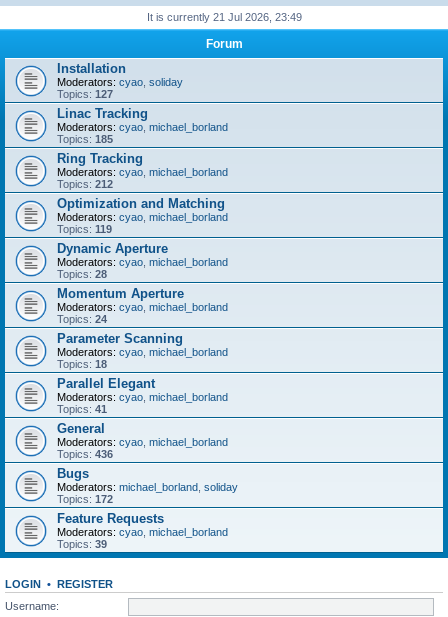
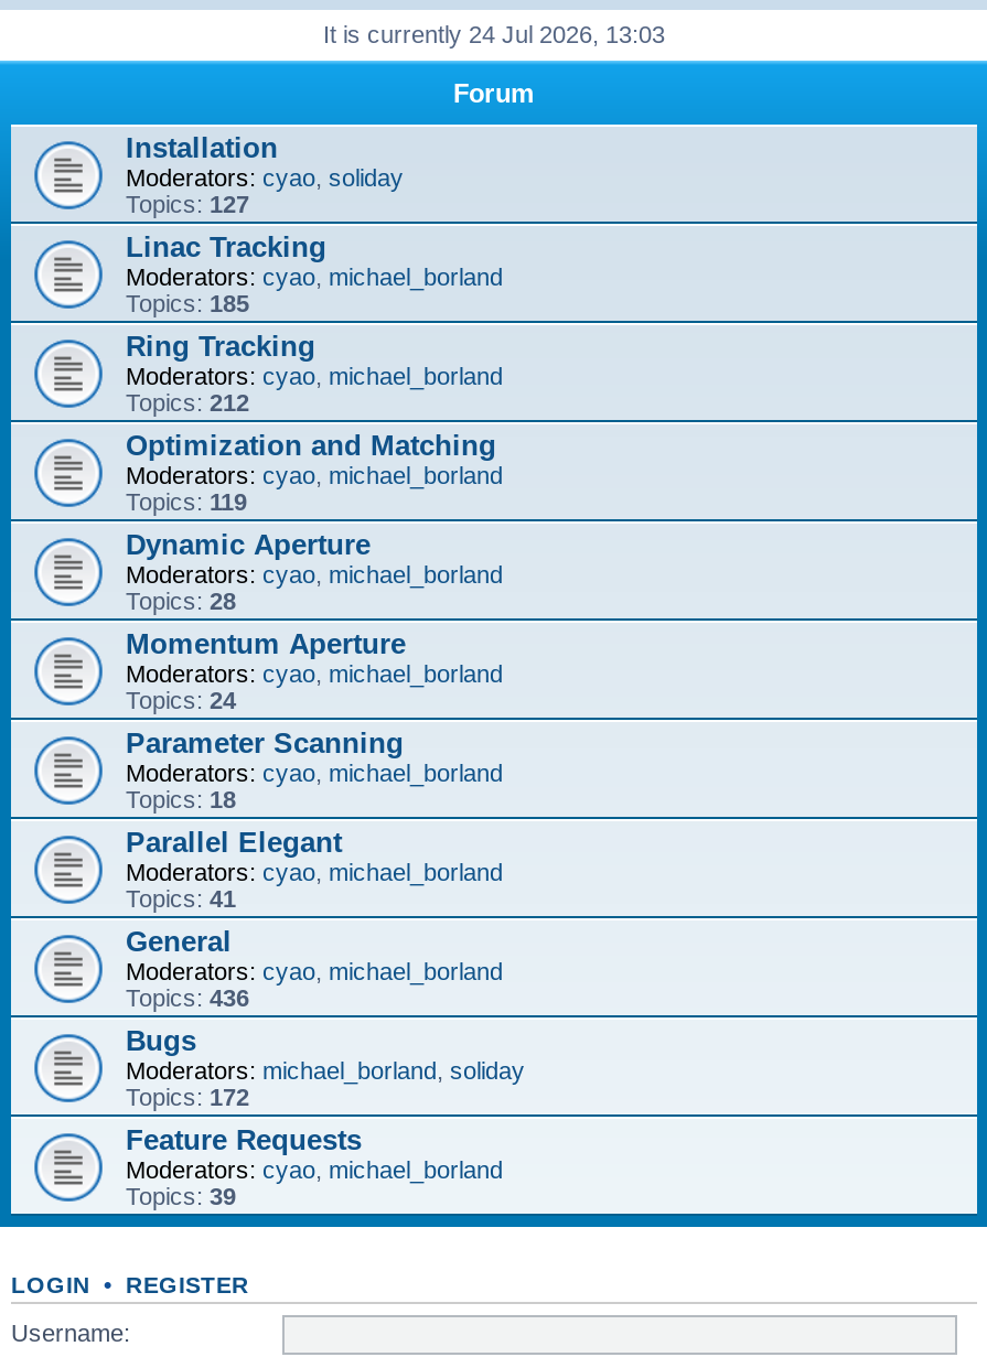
[146,11,301,23] It is currently 21 Jul 2026, 23:49 -> [323,21,665,47] It is currently 24 Jul 2026, 13:03

